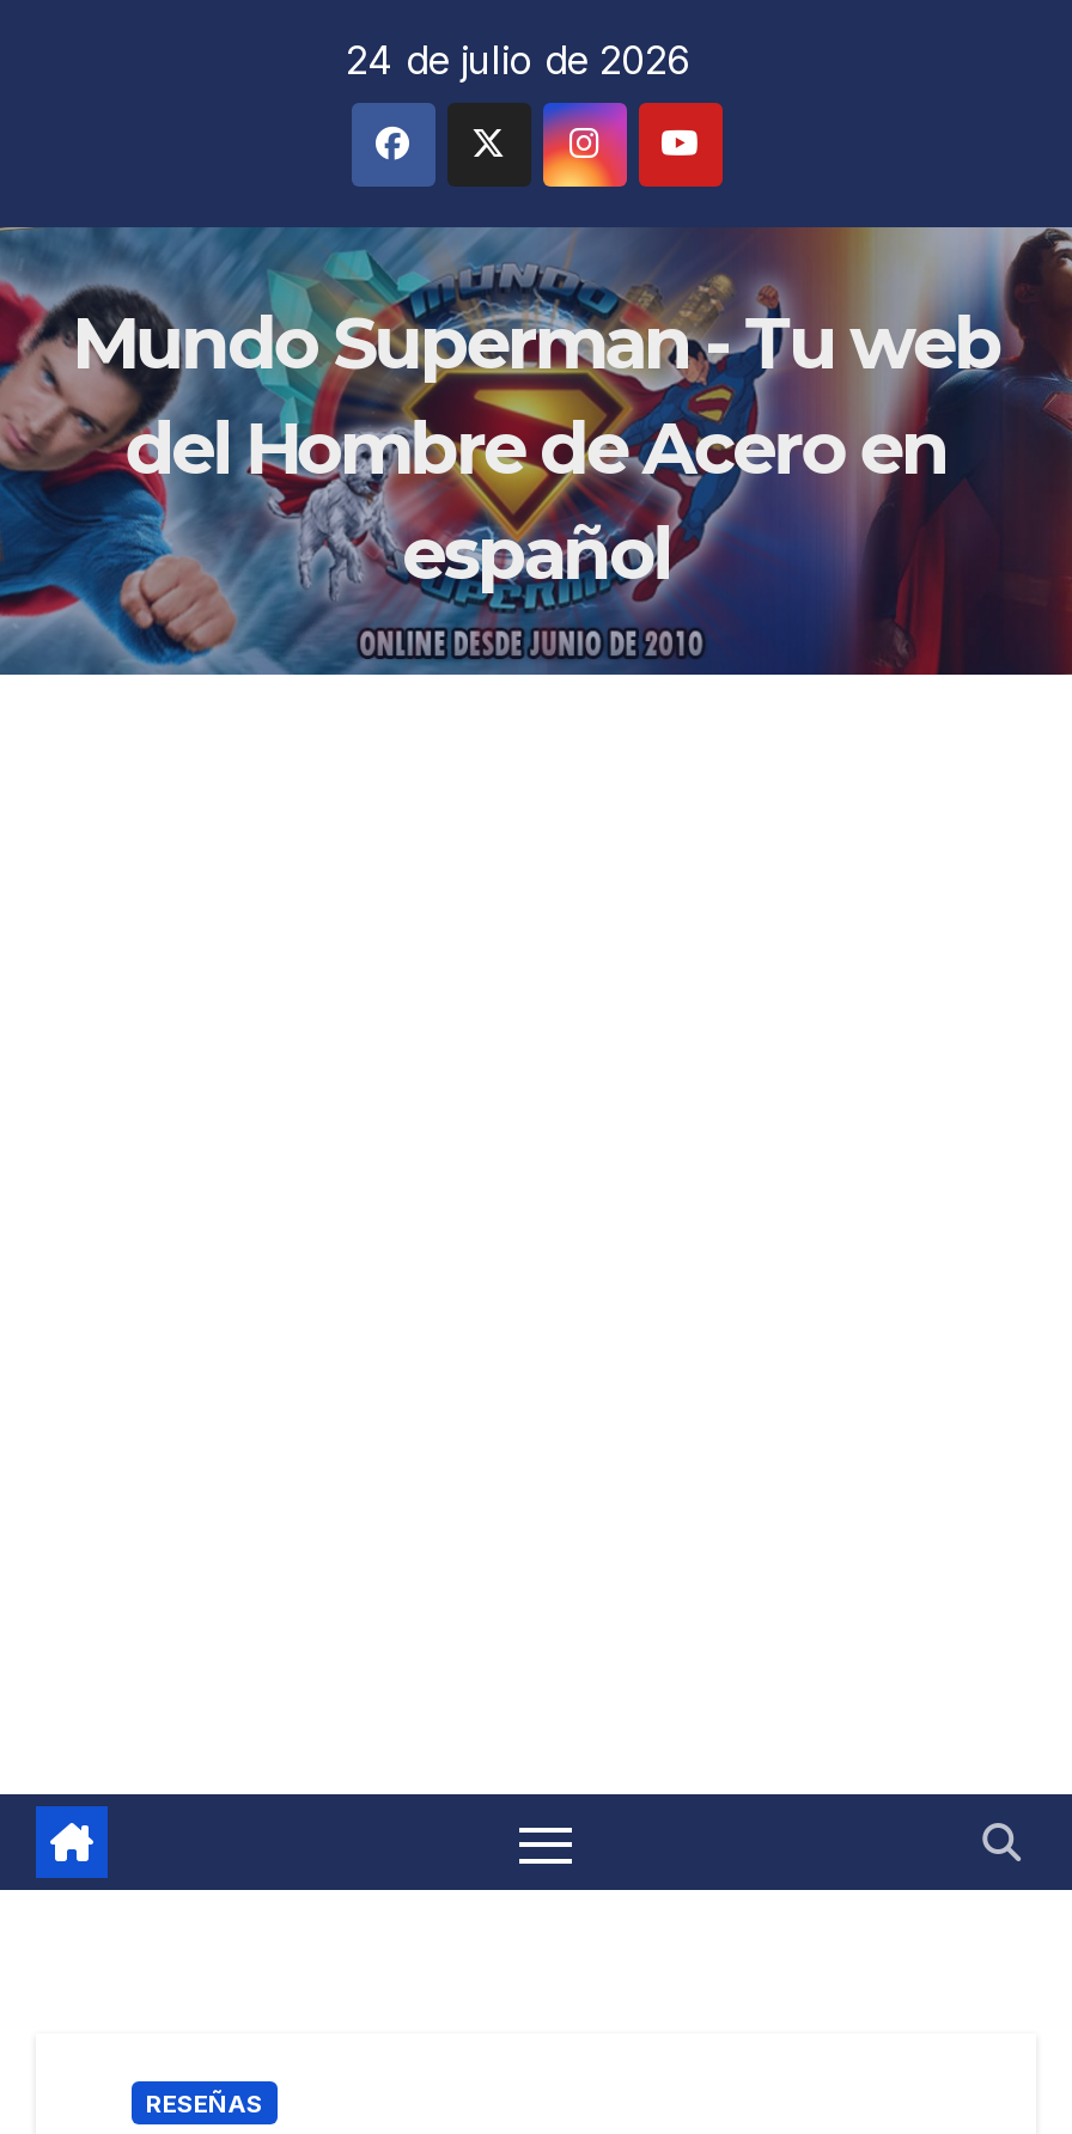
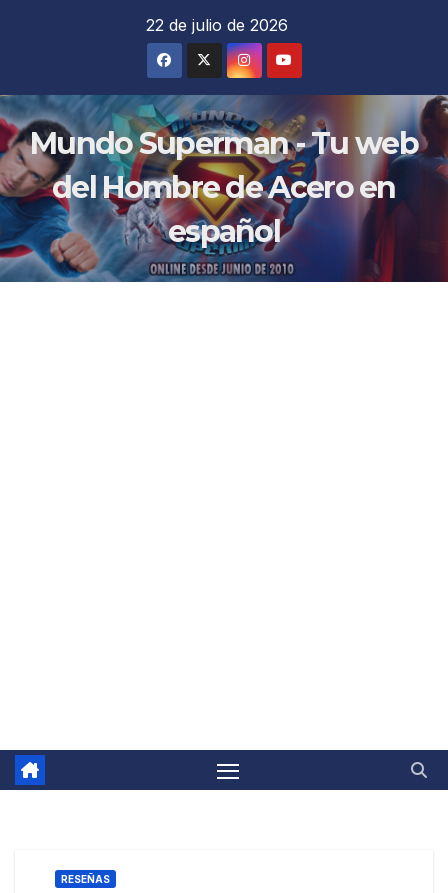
[346,36,690,84] 24 de julio de 2026 -> [145,15,287,35] 22 de julio de 2026

